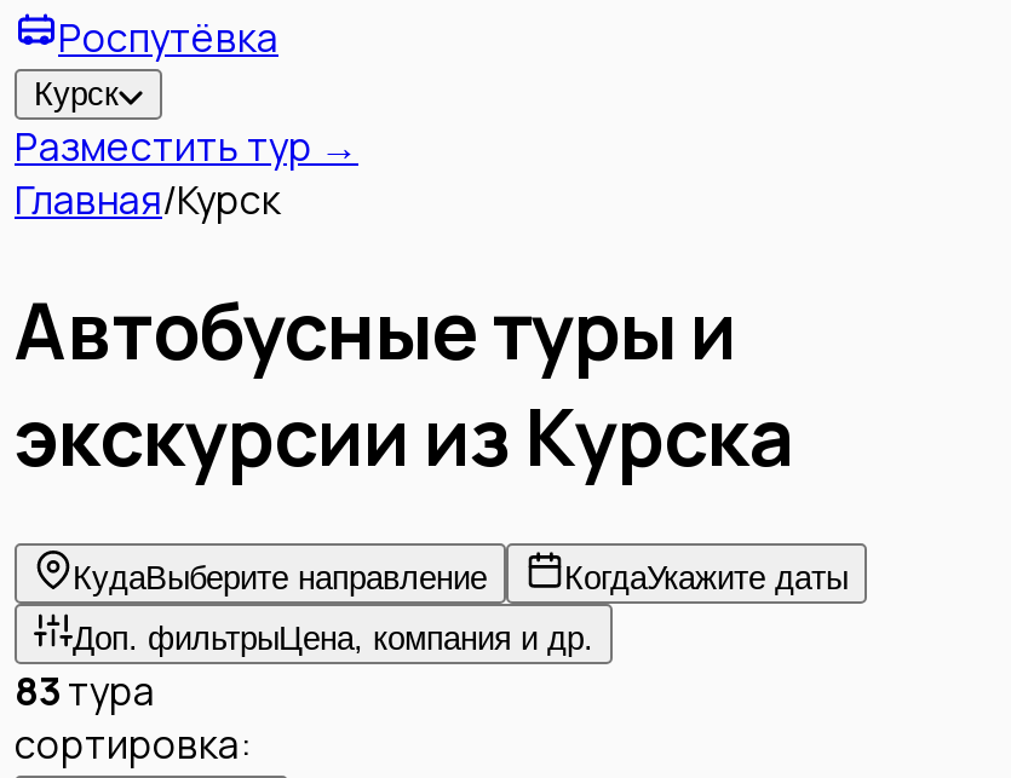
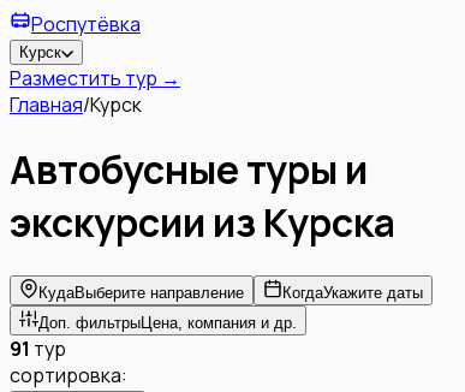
[15,664,155,717] 83 тура -> [10,335,66,362] 91 тур

